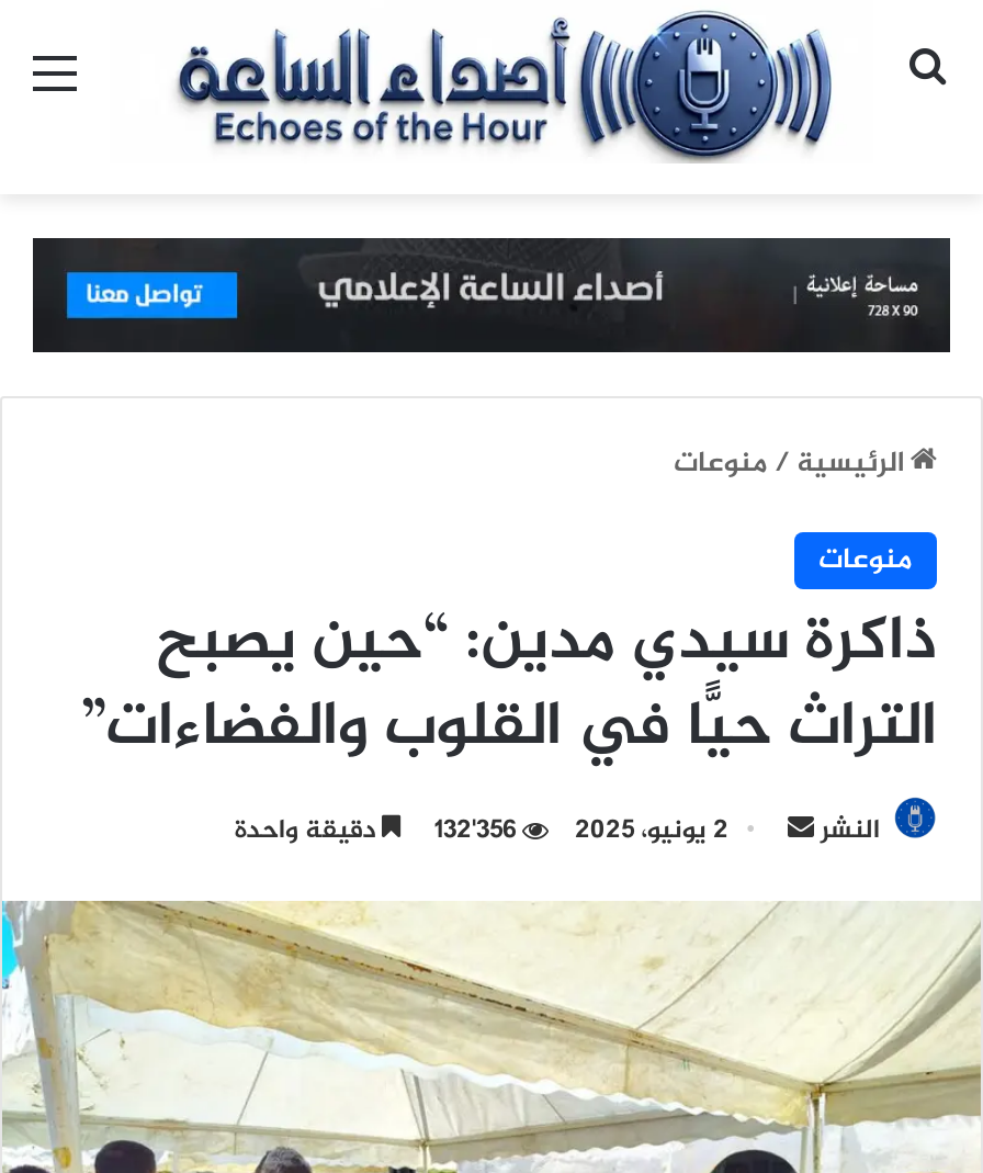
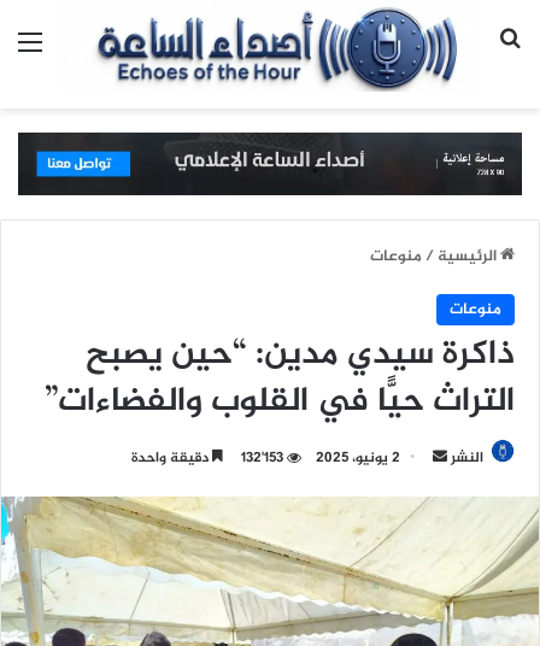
[235,808,516,851] 132٬356 دقيقة واحدة -> [131,445,283,469] 132٬153 دقيقة واحدة

